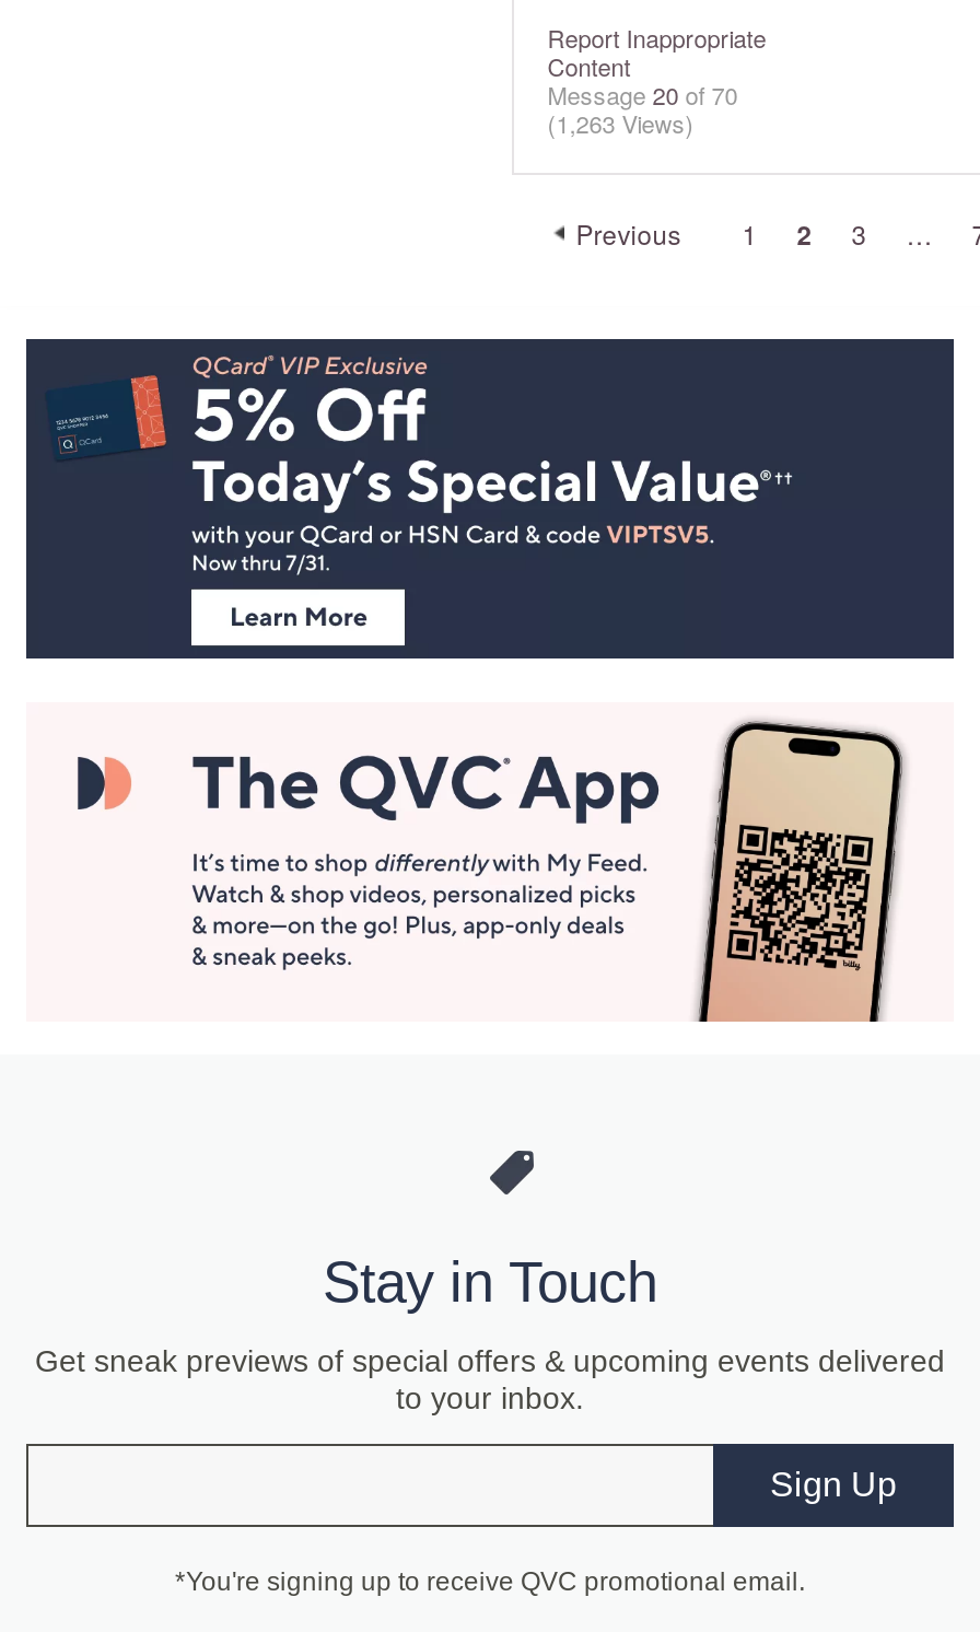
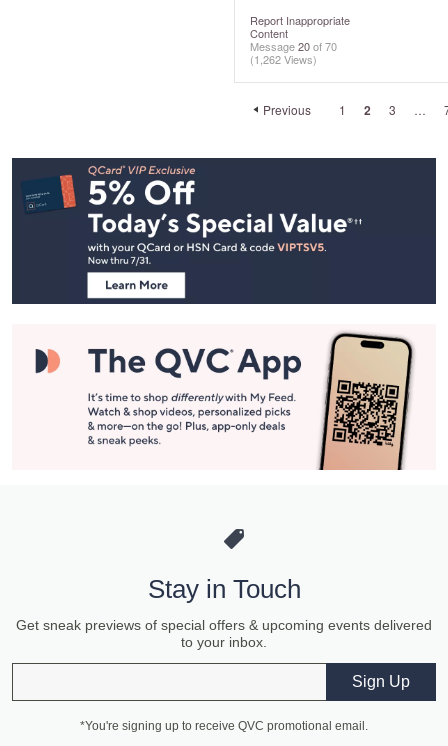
[547,105,694,140] (1,263 Views) -> [250,51,317,67] (1,262 Views)

